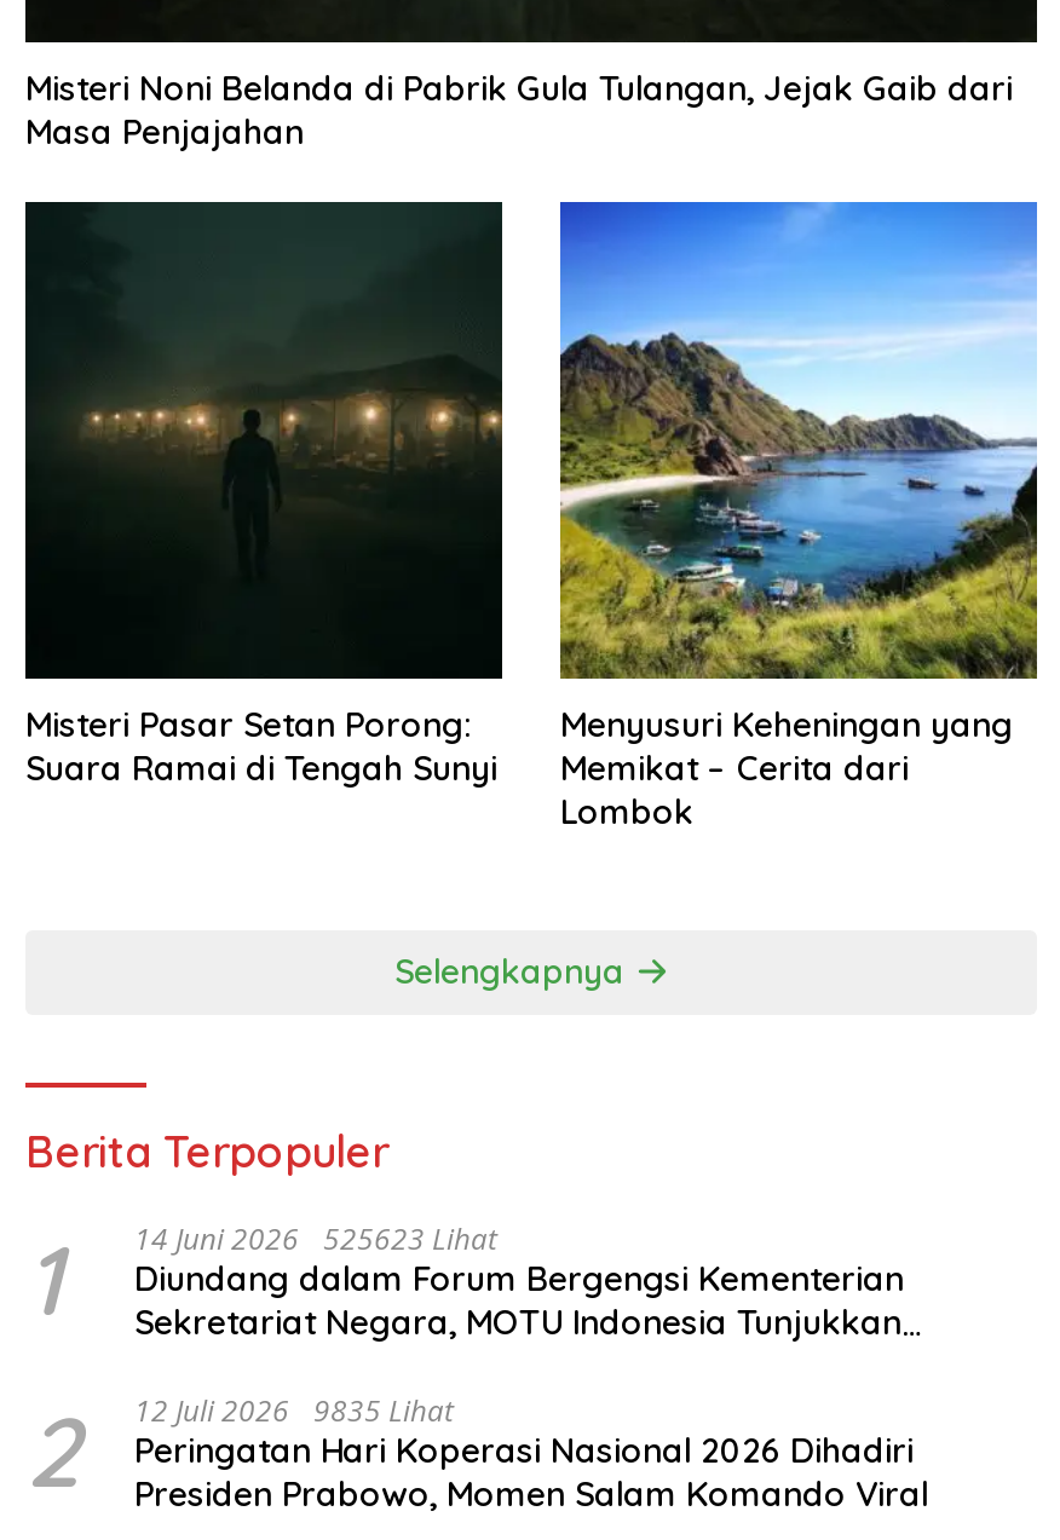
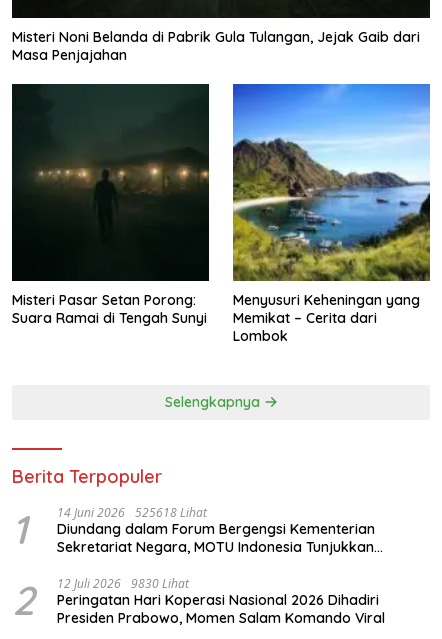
[25,1219,904,1345] 1 14 Juni 2026 525623 Lihat Diundang dalam Forum Bergengsi Kementerian Sekretariat Negara, MOTU Indonesia Tunjukkan -> [12,504,375,556] 1 14 Juni 2026 525618 Lihat Diundang dalam Forum Bergengsi Kementerian Sekretariat Negara, MOTU Indonesia Tunjukkan
[25,1391,928,1517] 2 12 Juli 2026 9835 Lihat Peringatan Hari Koperasi Nasional 2026 Dihadiri Presiden Prabowo, Momen Salam Komando Viral -> [12,575,385,627] 2 12 Juli 2026 9830 Lihat Peringatan Hari Koperasi Nasional 2026 Dihadiri Presiden Prabowo, Momen Salam Komando Viral

